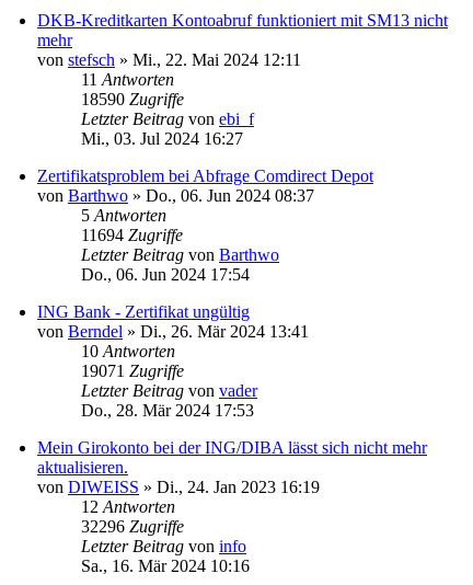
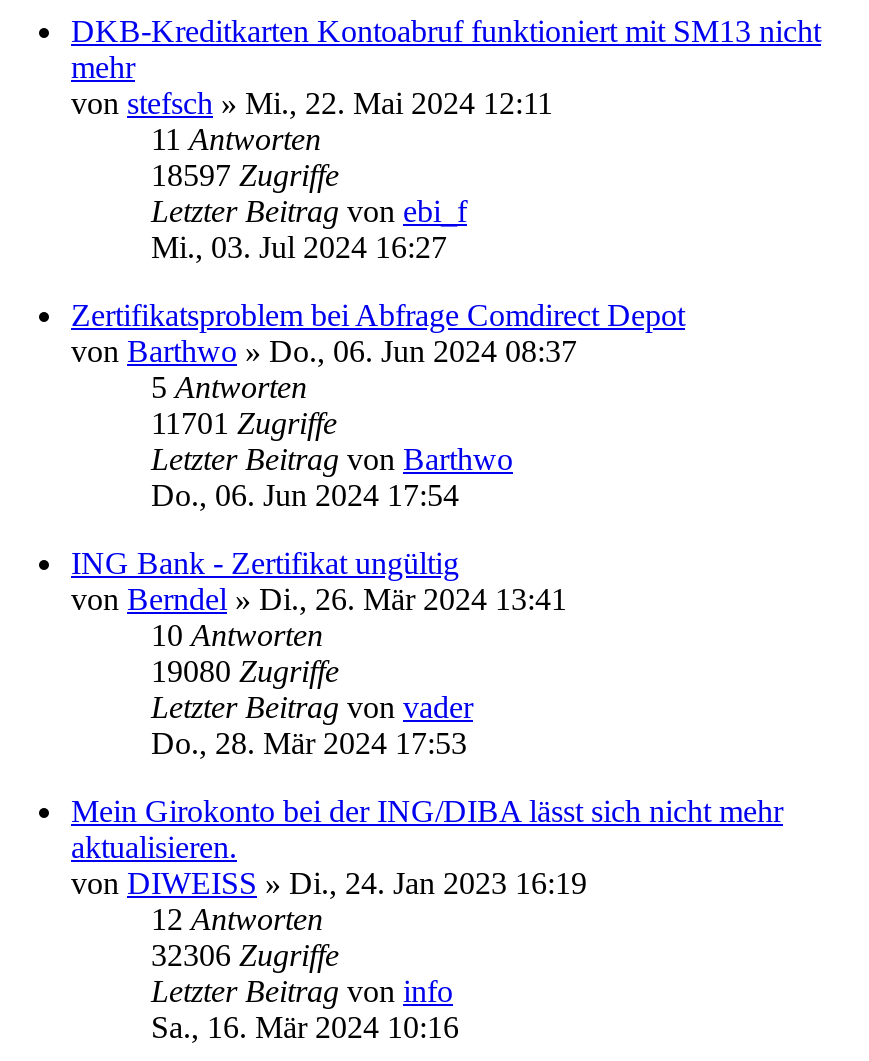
[81,90,184,108] 18590 Zugriffe -> [151,158,339,192] 18597 Zugriffe
[81,226,183,244] 11694 Zugriffe -> [151,406,337,440] 11701 Zugriffe
[81,361,184,380] 19071 Zugriffe -> [151,654,339,688] 19080 Zugriffe
[81,517,184,536] 32296 Zugriffe -> [151,938,339,972] 32306 Zugriffe

